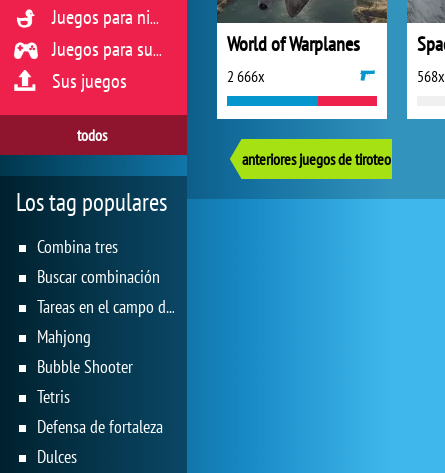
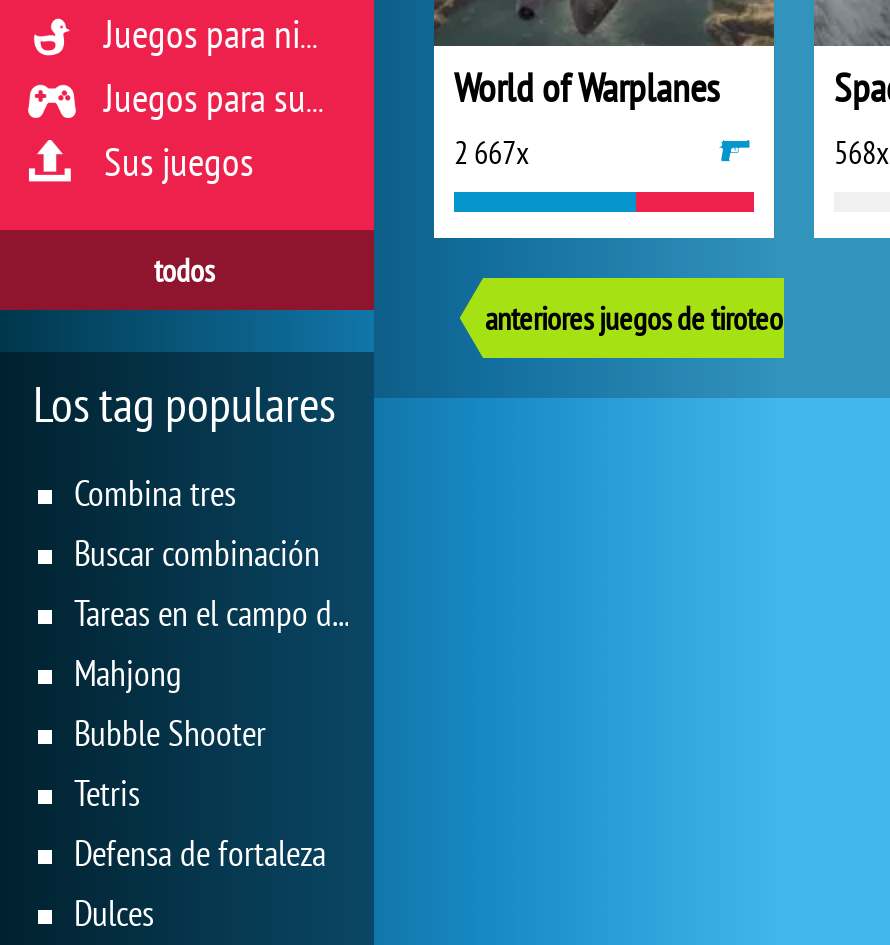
[227,66,265,86] 2 666x -> [454,132,530,172] 2 667x

